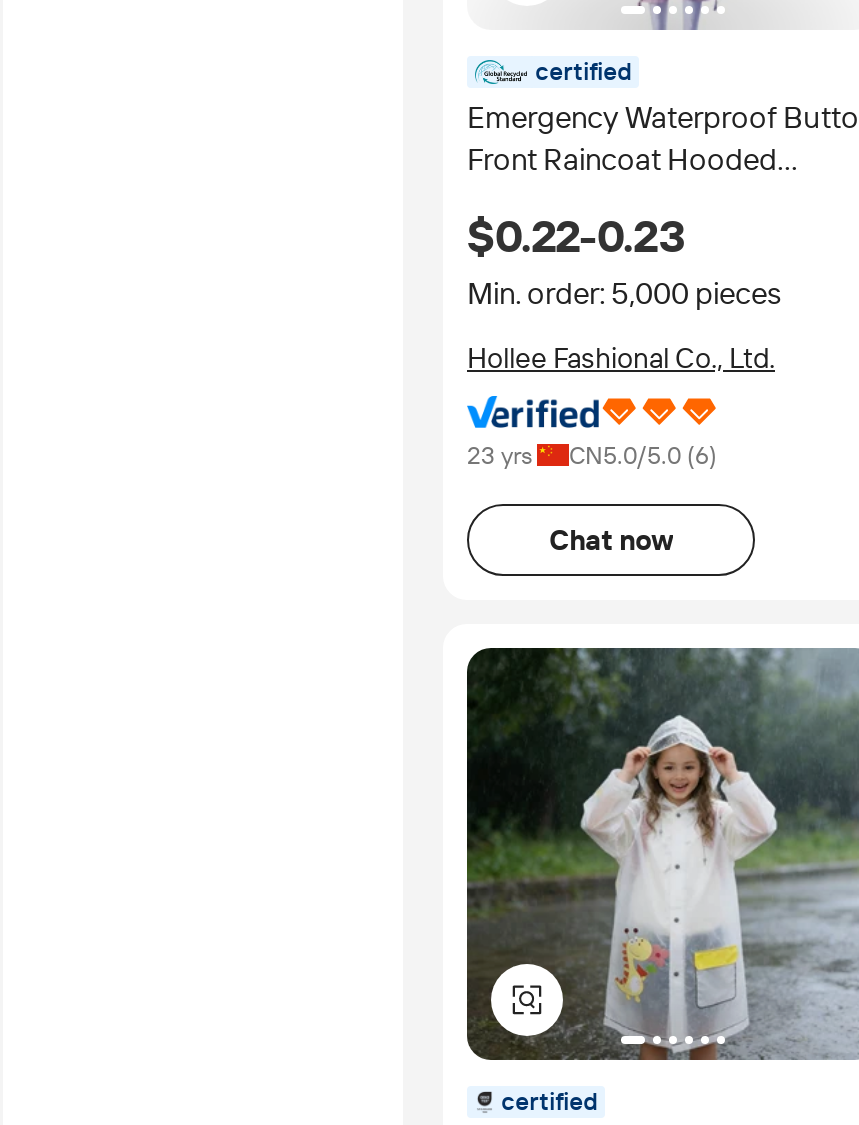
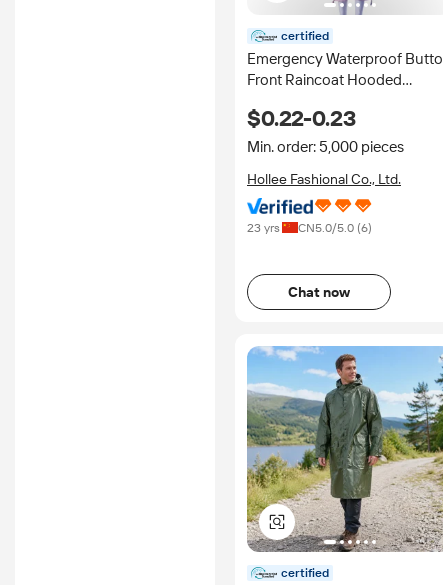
[465,646,853,1062] [image] -> [246,345,440,553] [image]

